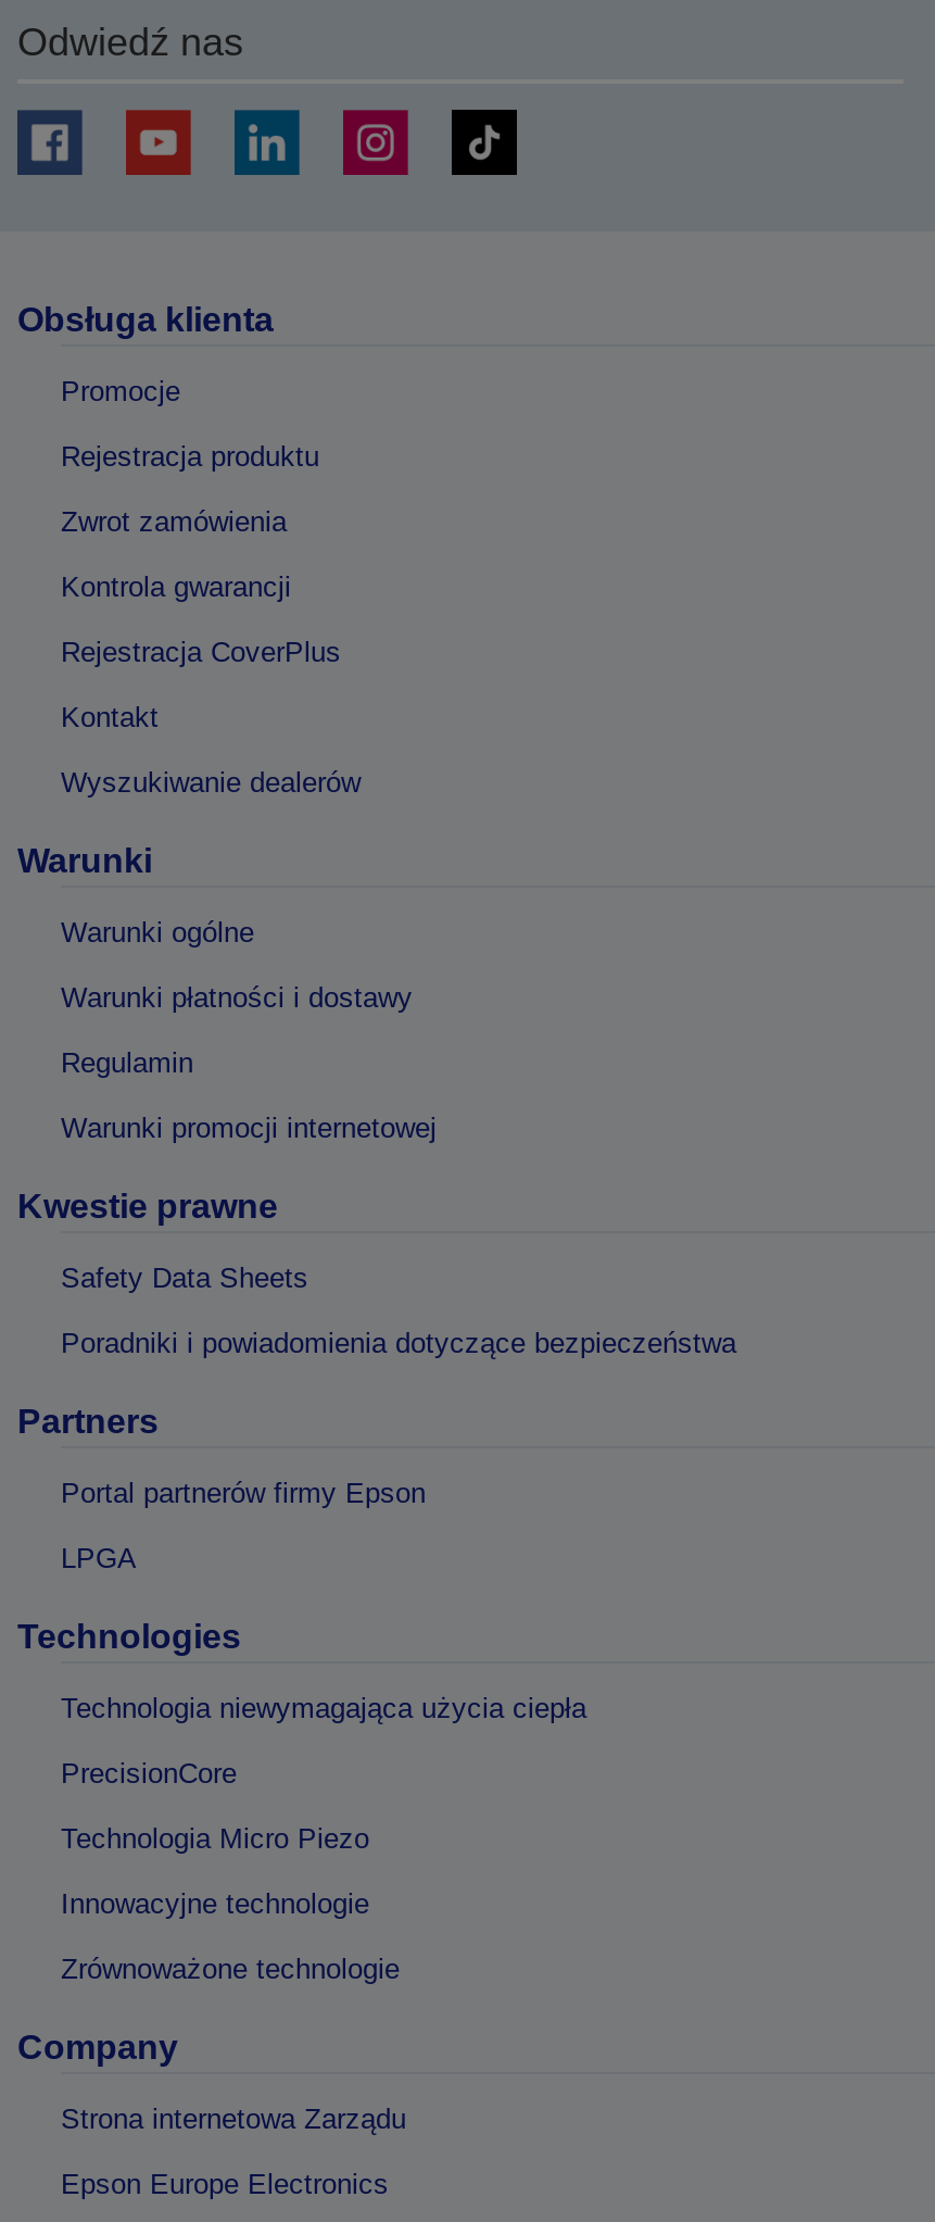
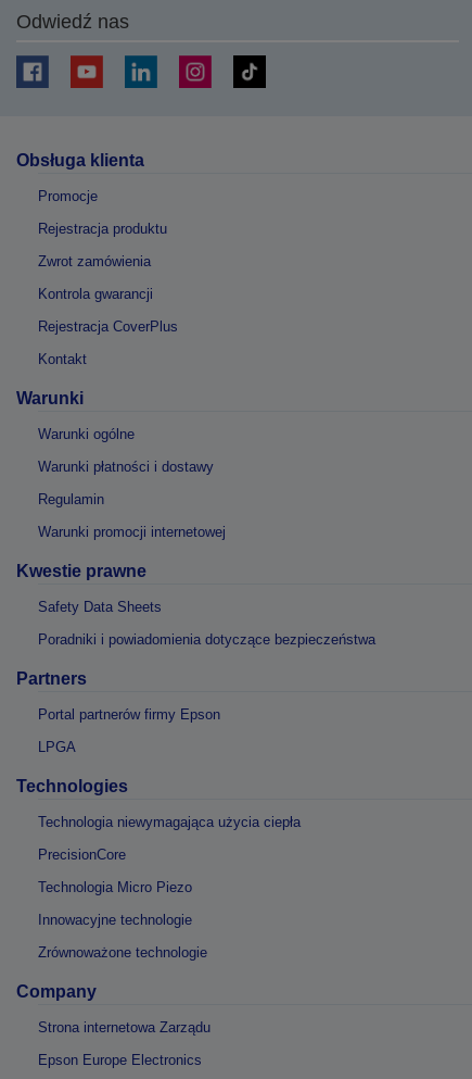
[61,766,361,798] Wyszukiwanie dealerów -> none

